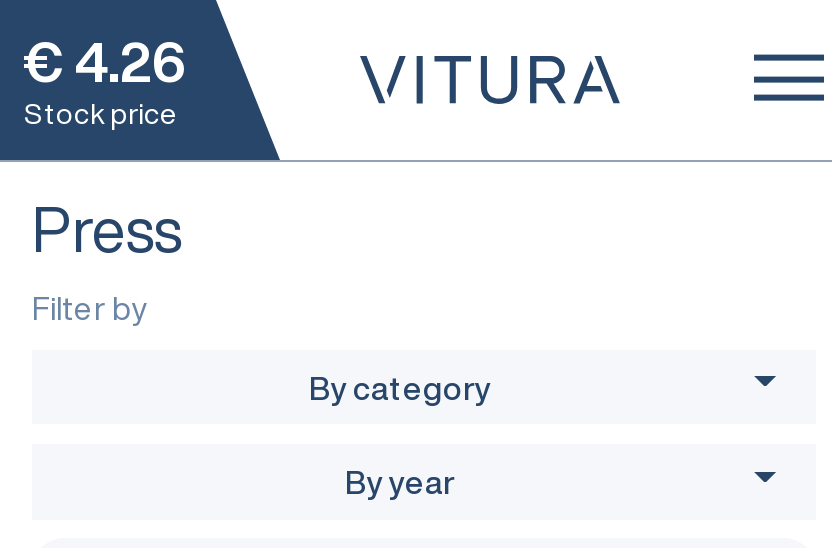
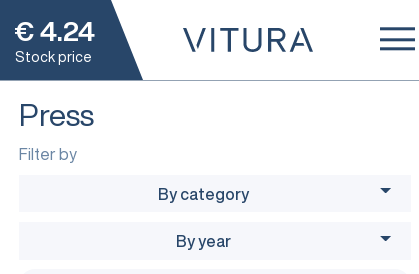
[24,34,186,88] €4.26 -> [15,17,95,44] €4.24

